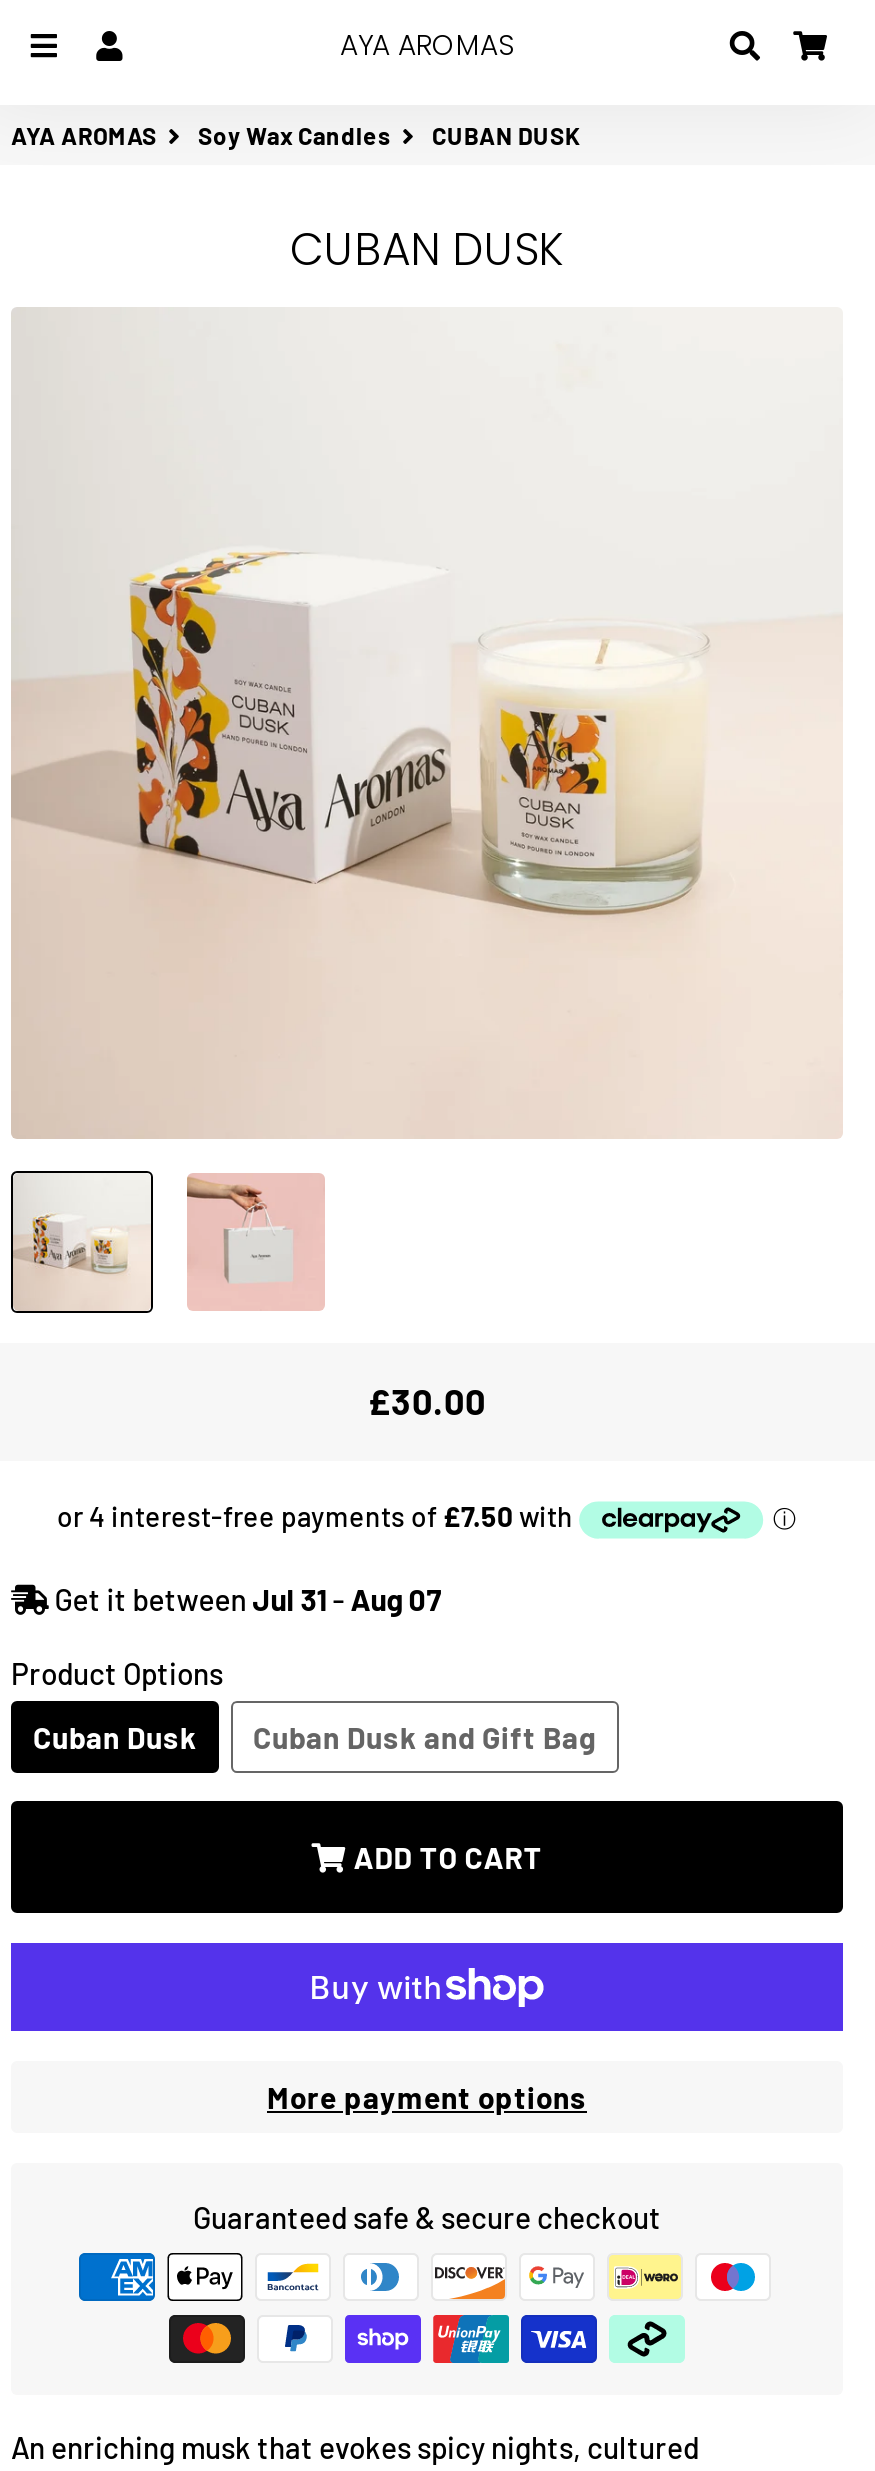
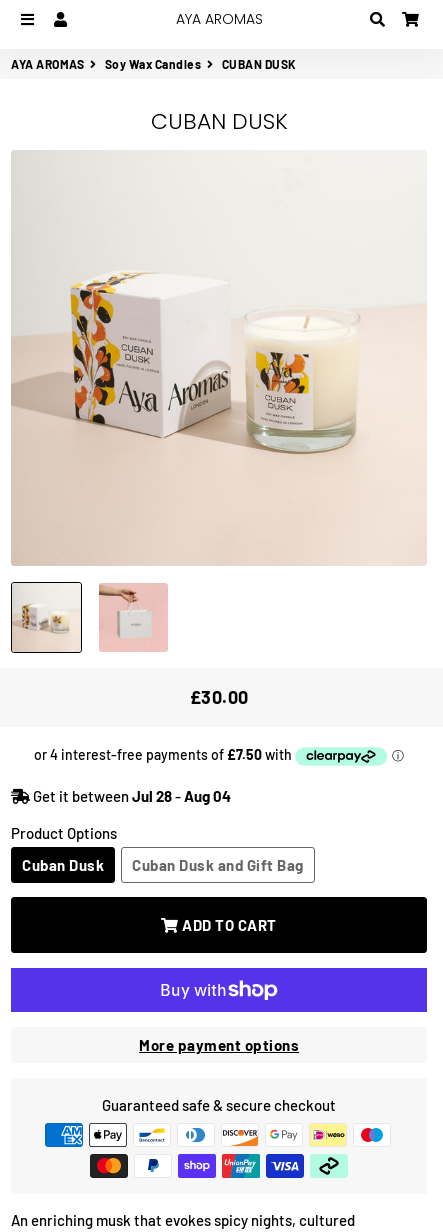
[55,1582,441,1618] Get it between Jul 31 - Aug 07 -> [33,787,231,805] Get it between Jul 28 - Aug 04

